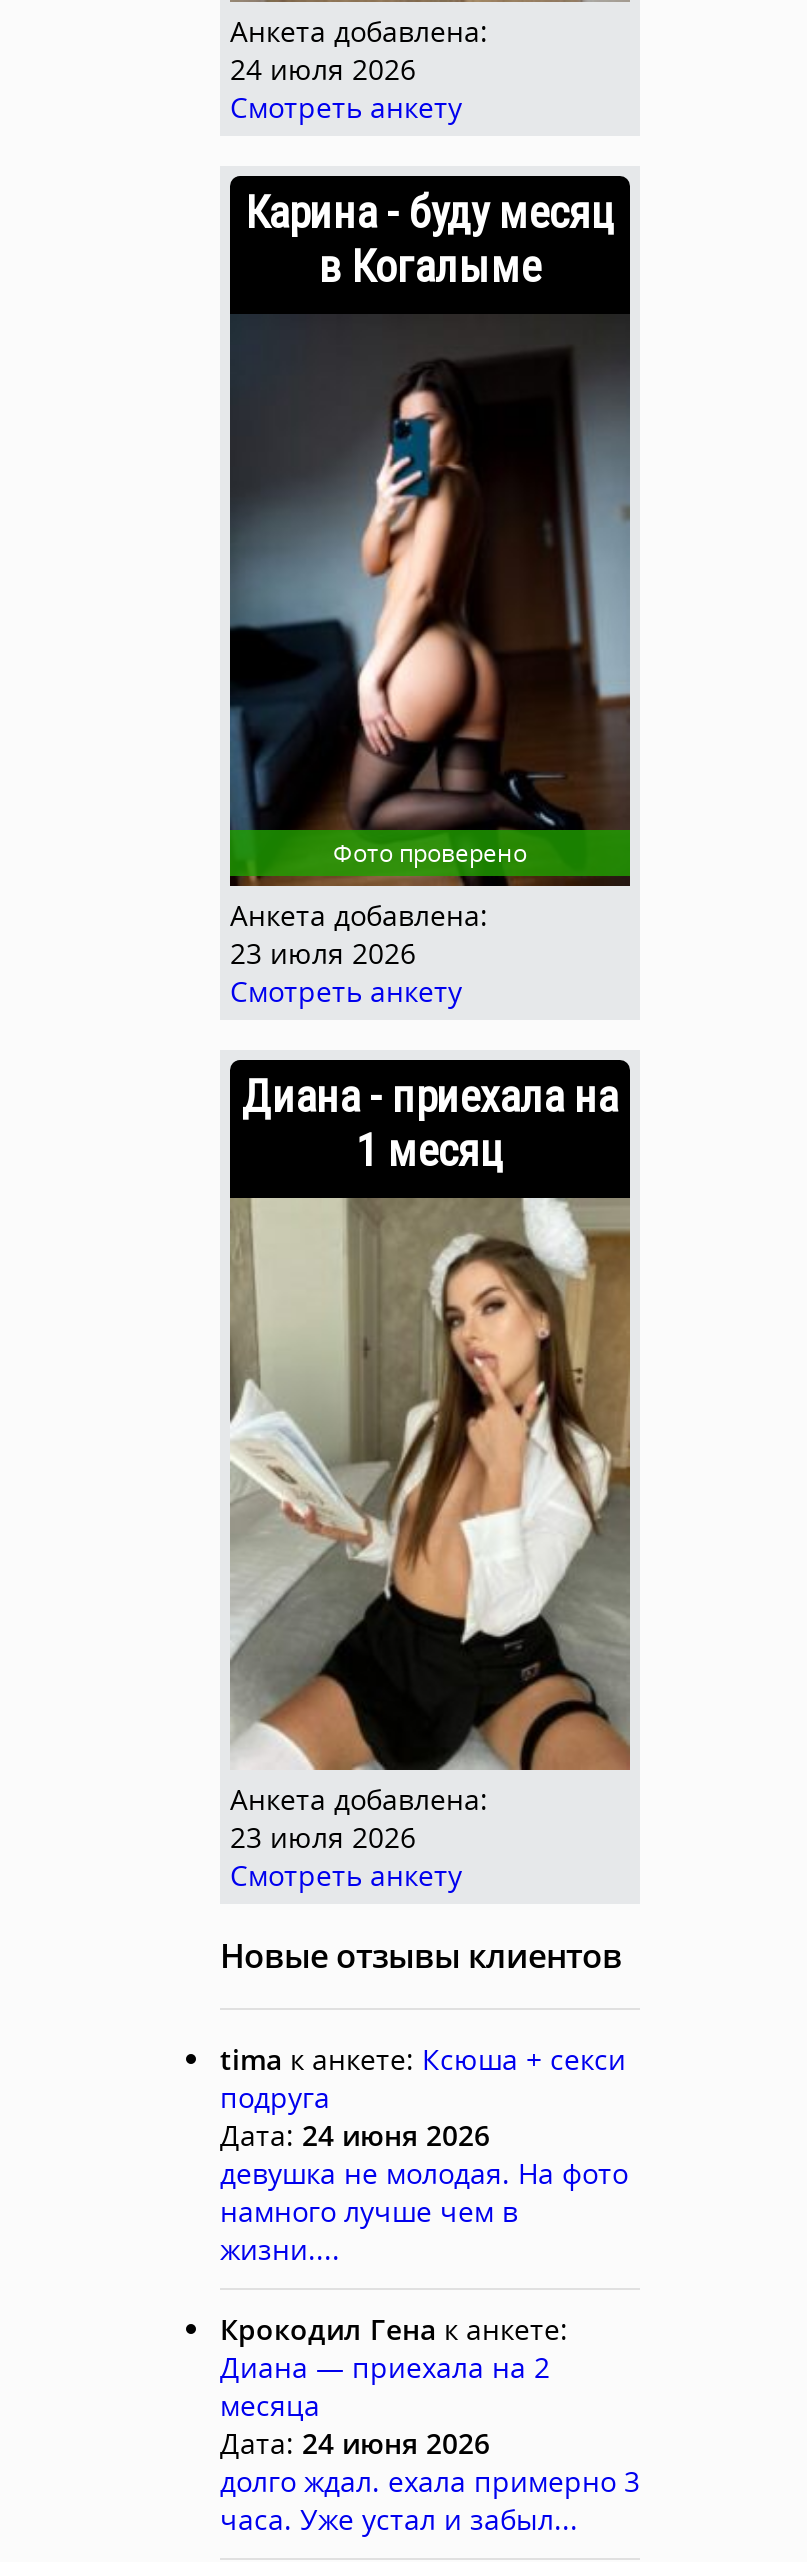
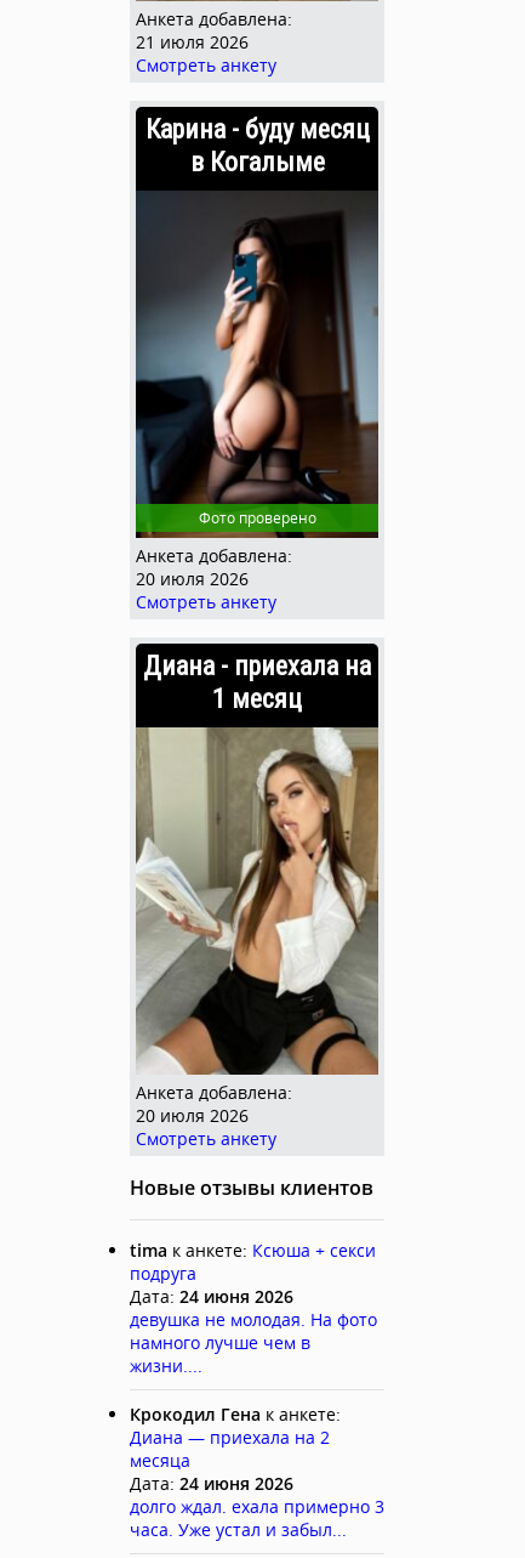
[230,51,416,89] 24 июля 2026 -> [136,31,249,54] 21 июля 2026
[230,934,416,972] 23 июля 2026 -> [136,567,249,590] 20 июля 2026
[230,1818,416,1856] 23 июля 2026 -> [136,1104,249,1127] 20 июля 2026

